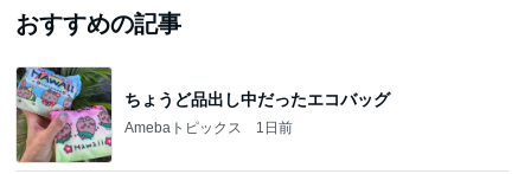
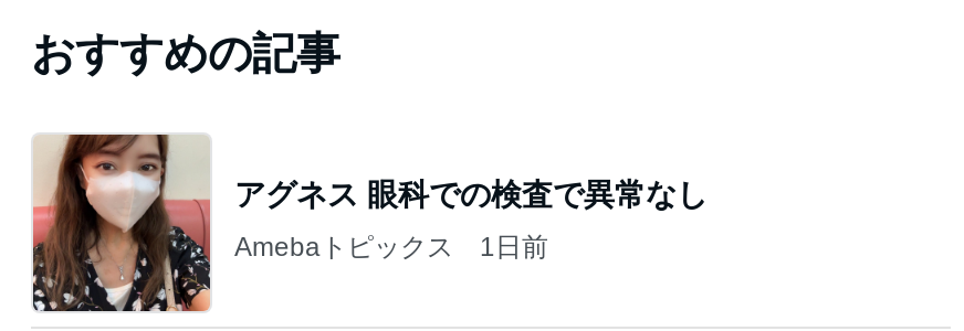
[15,66,390,163] [image] | ちょうど品出し中だったエコバッグ -> [31,132,708,313] [image] | アグネス 眼科での検査で異常なし

